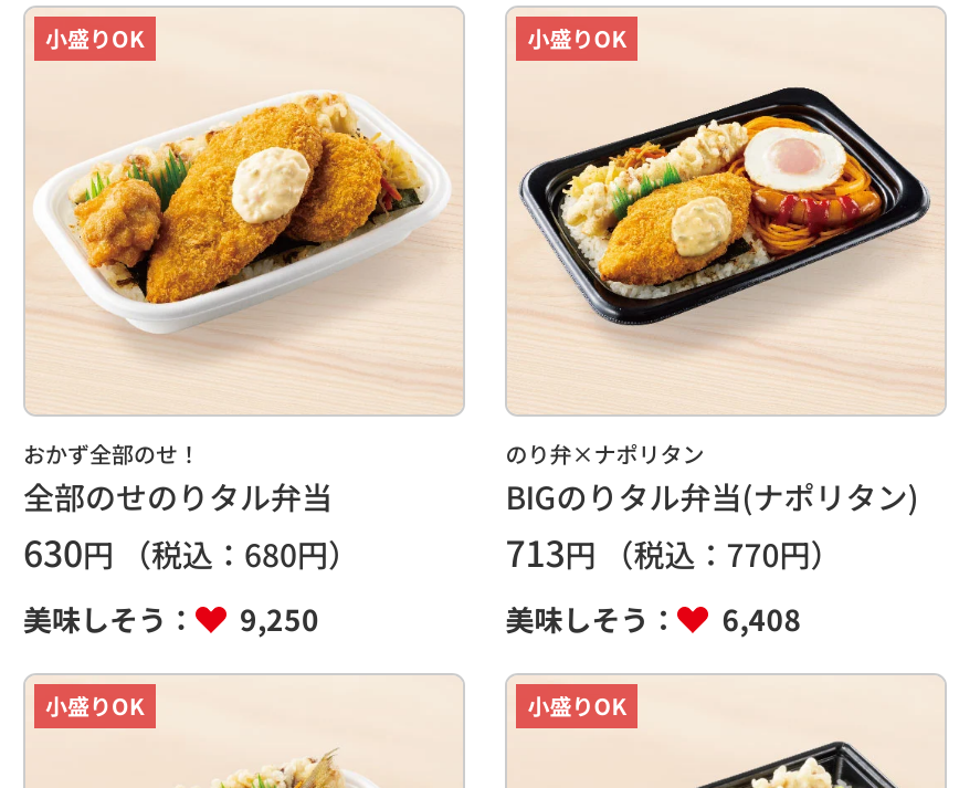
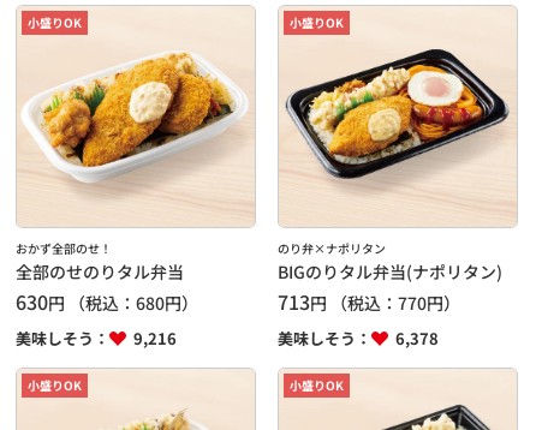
[23,598,319,640] 美味しそう： 9,250 -> [16,327,177,350] 美味しそう： 9,216
[505,598,801,640] 美味しそう： 6,408 -> [278,327,439,350] 美味しそう： 6,378

